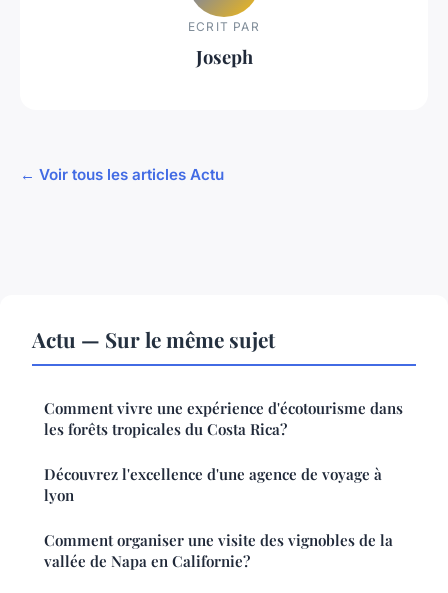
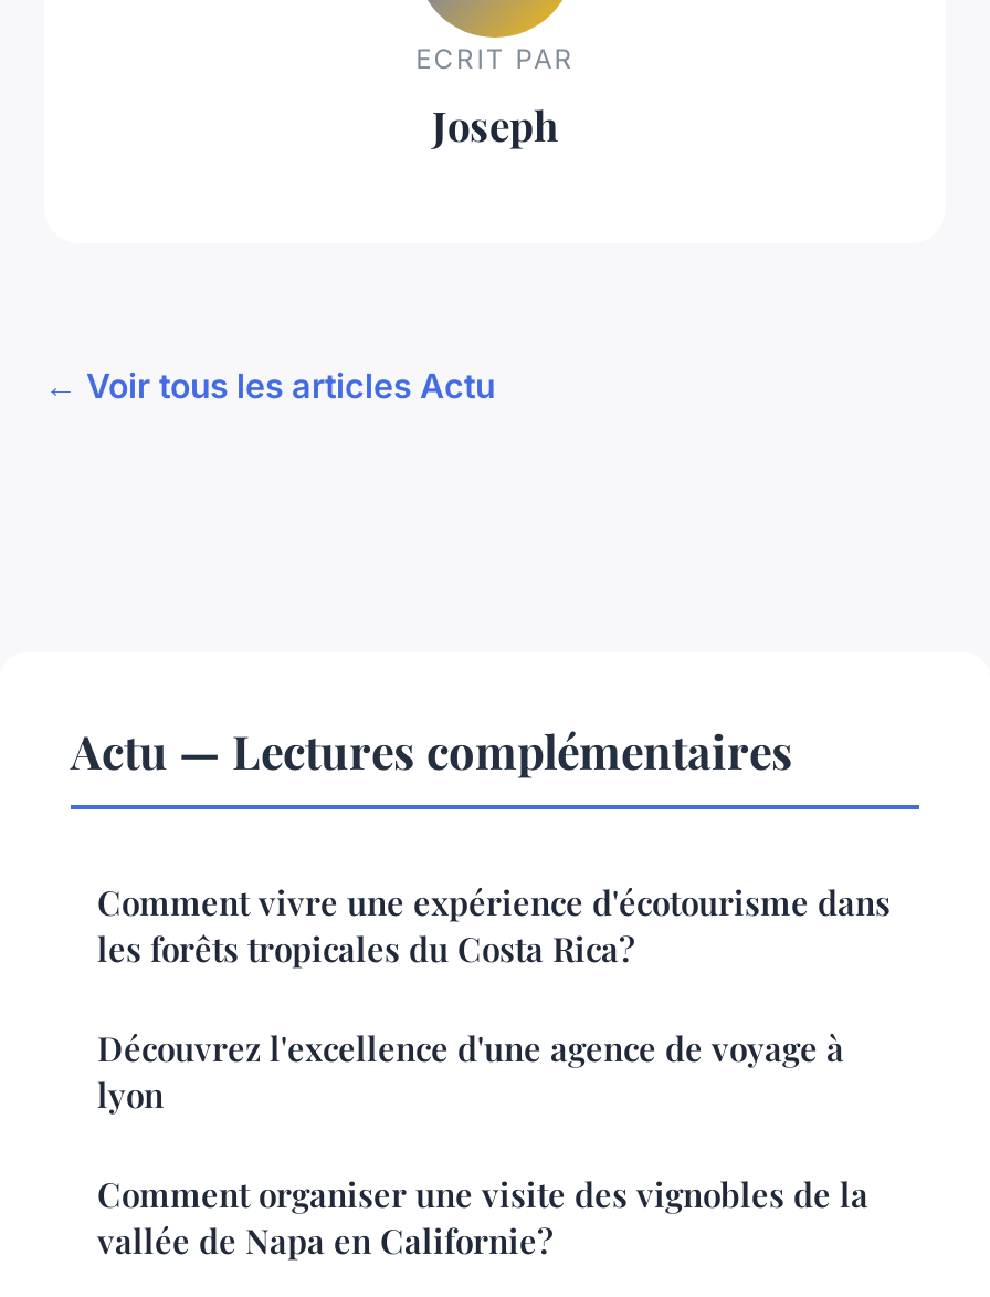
[32,325,275,353] Actu — Sur le même sujet -> [71,719,793,781] Actu — Lectures complémentaires

